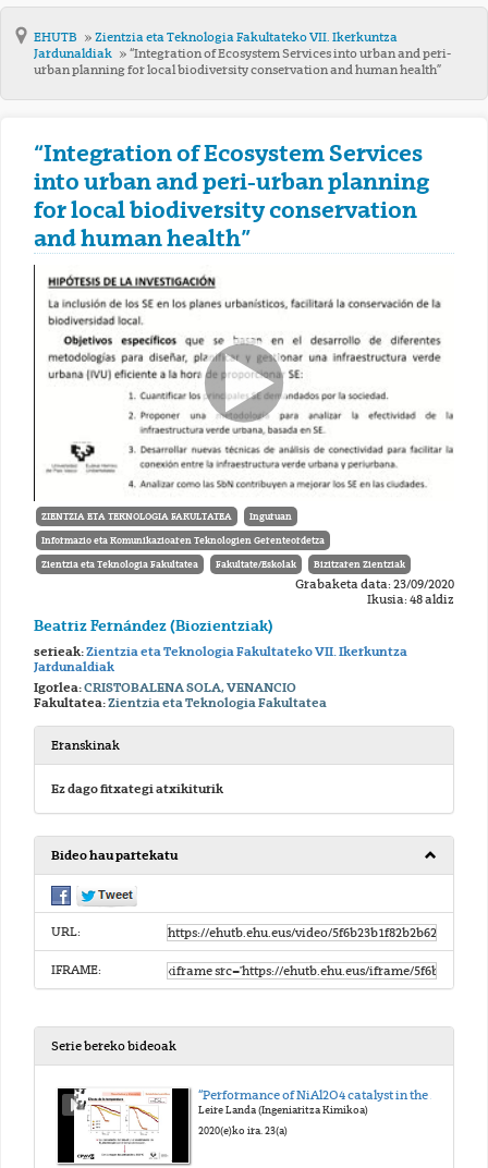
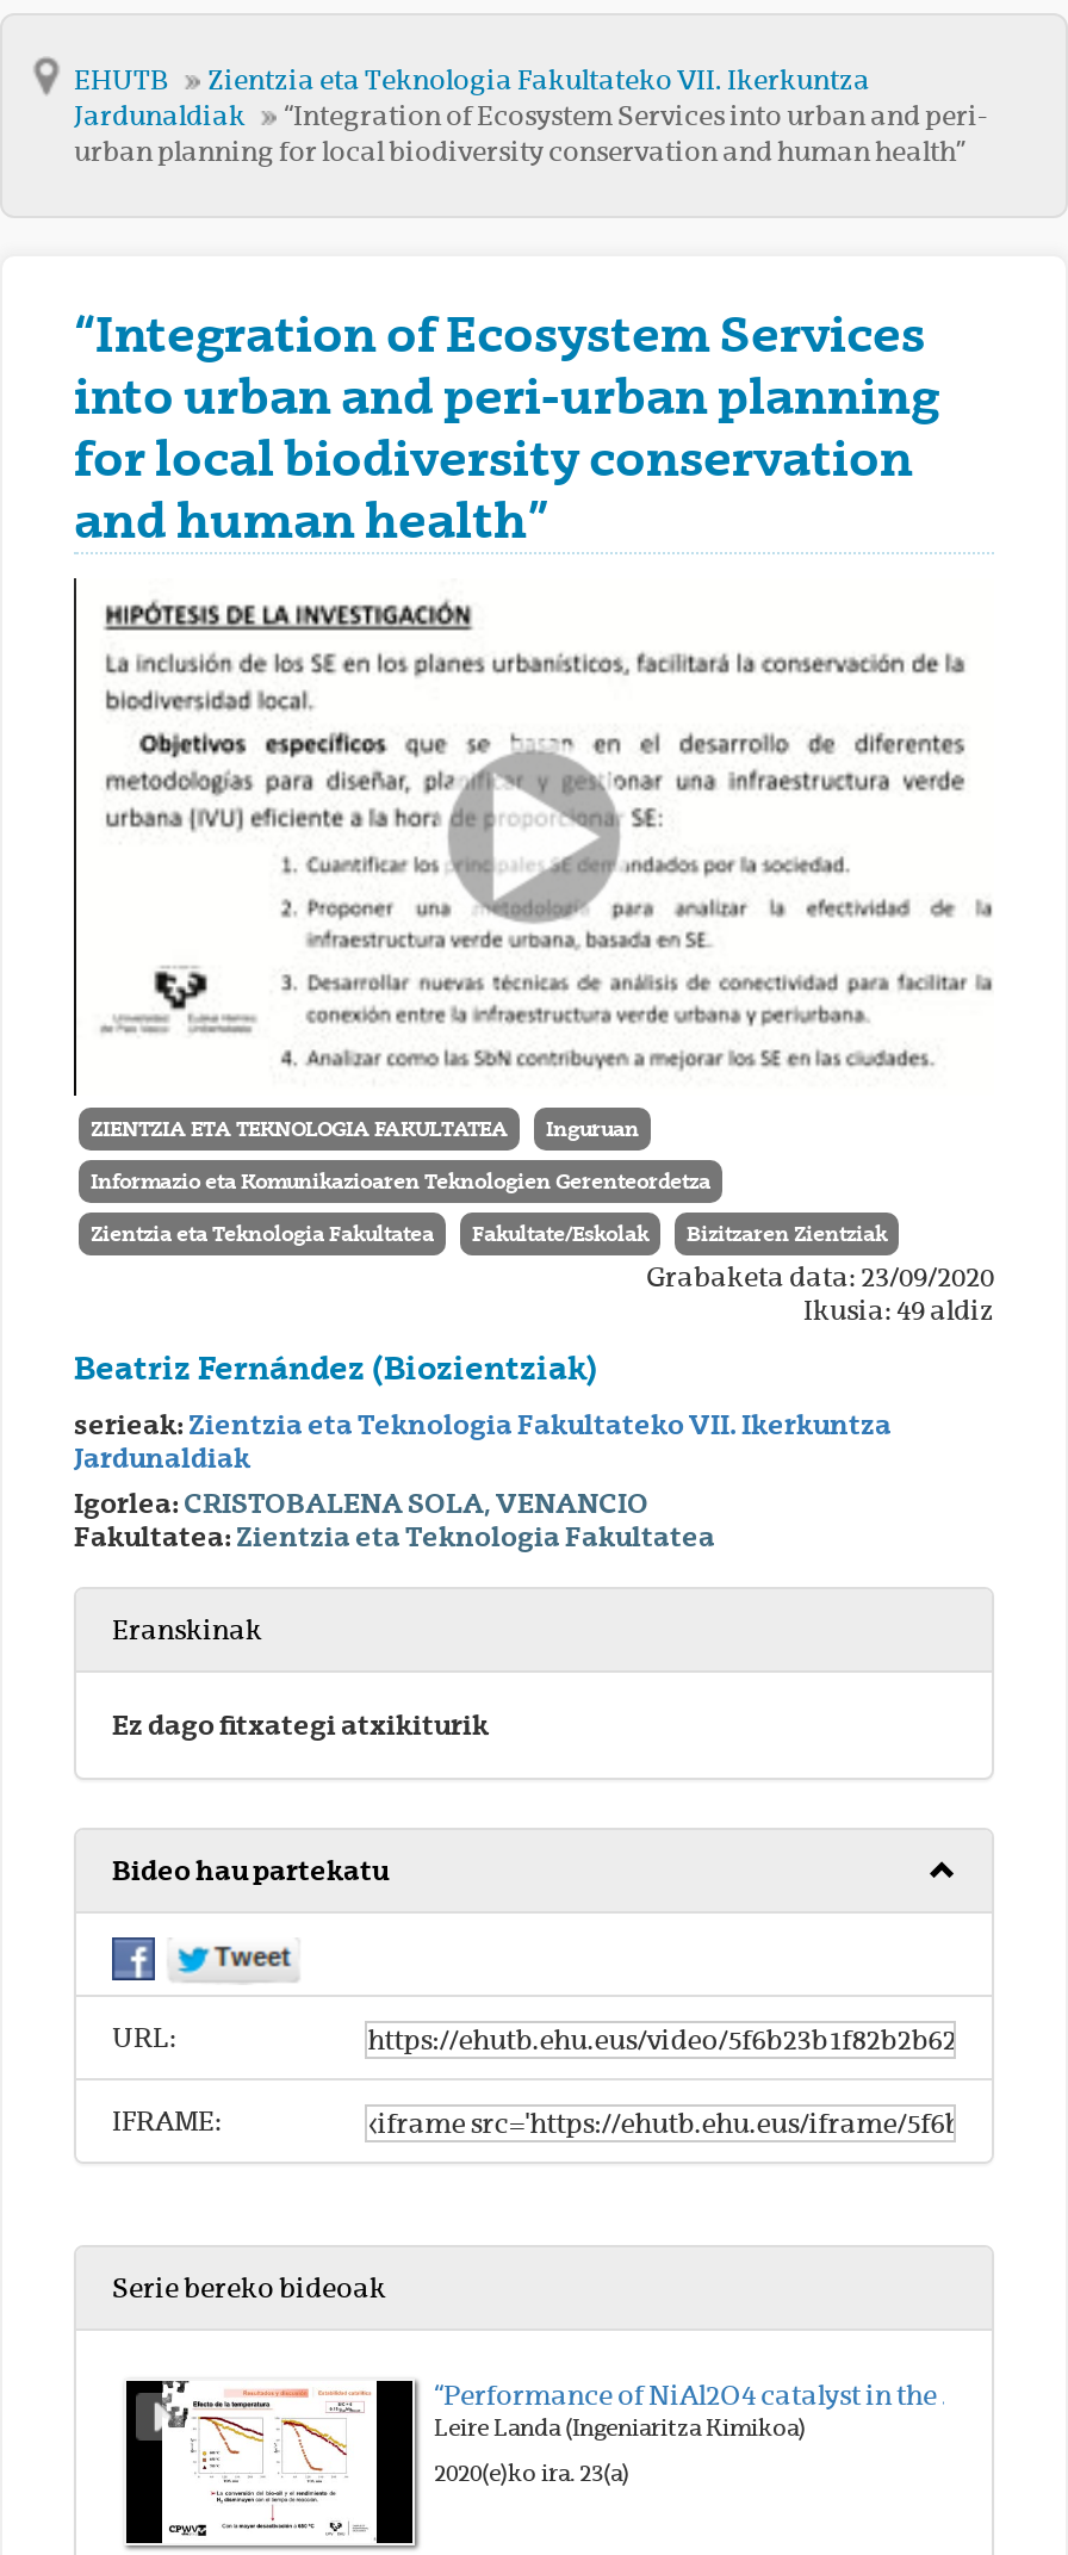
[367,592,454,607] Ikusia: 48 aldiz -> [803,1294,994,1327] Ikusia: 49 aldiz

